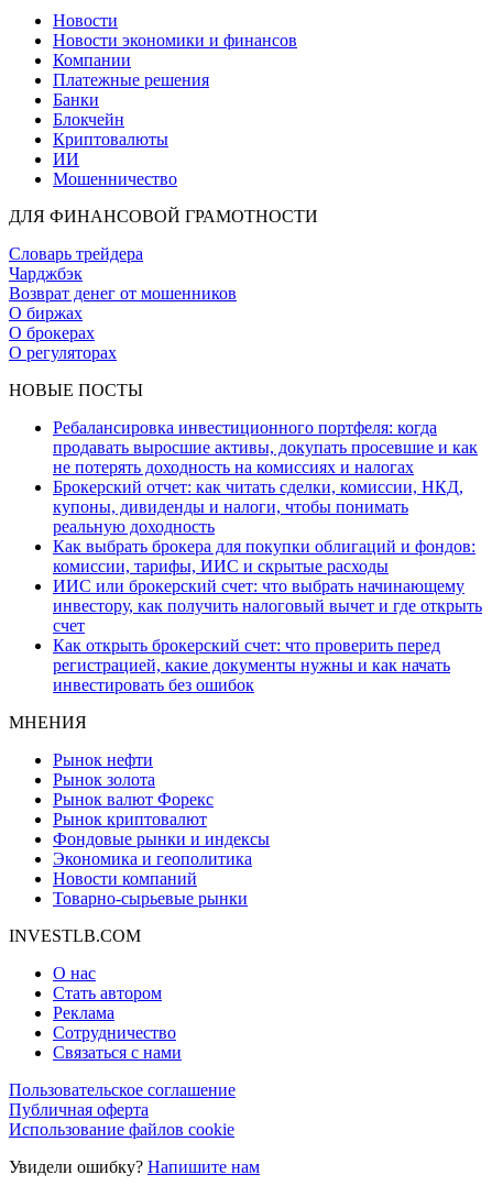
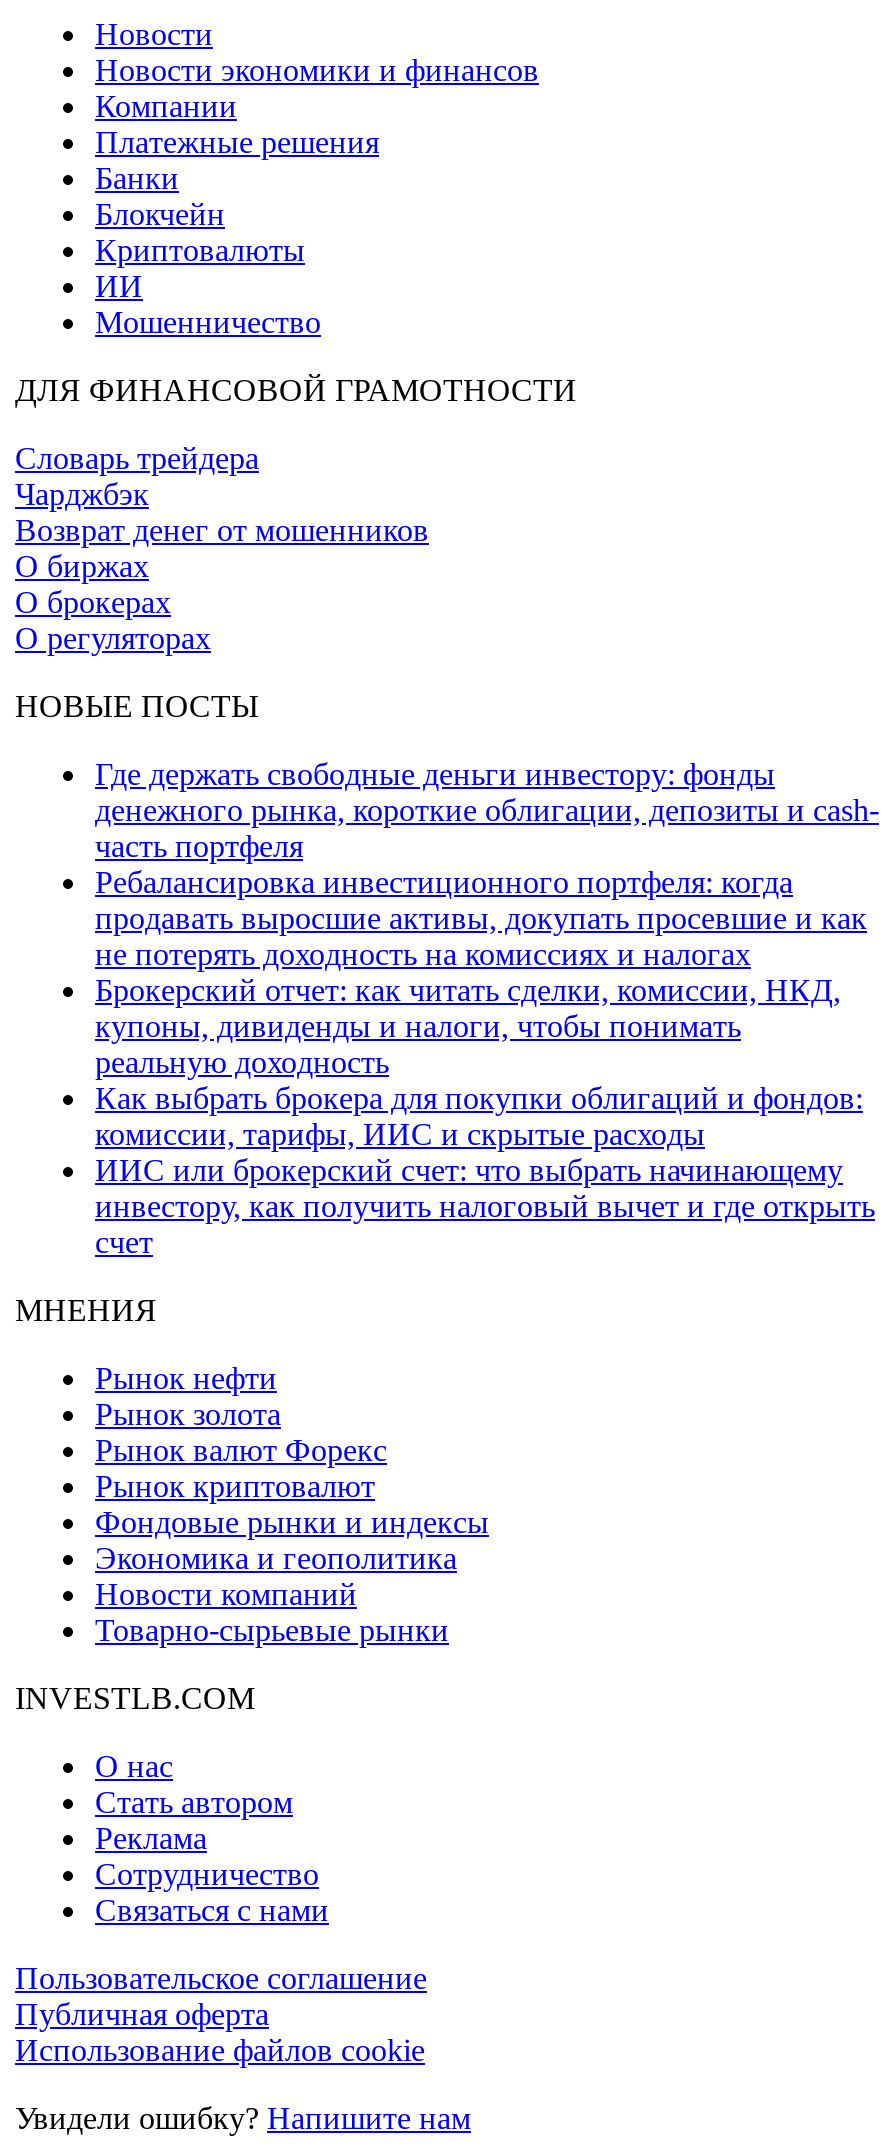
none -> [95,757,879,863] Где держать свободные деньги инвестору: фонды | денежного рынка, короткие облигации, депозиты и cash- | часть портфеля
moved [53,418,482,635] -> [95,865,875,1259]: Ребалансировка инвестиционного портфеля: когда | продавать выросшие активы, докупать просевшие и как | не потерять доходность на комиссиях и налогах | ... | инвестору, как получить налоговый вычет и где открыть | счет
[53,636,450,694] Как открыть брокерский счет: что проверить перед | регистрацией, какие документы нужны и как начать | инвестировать без ошибок -> none

